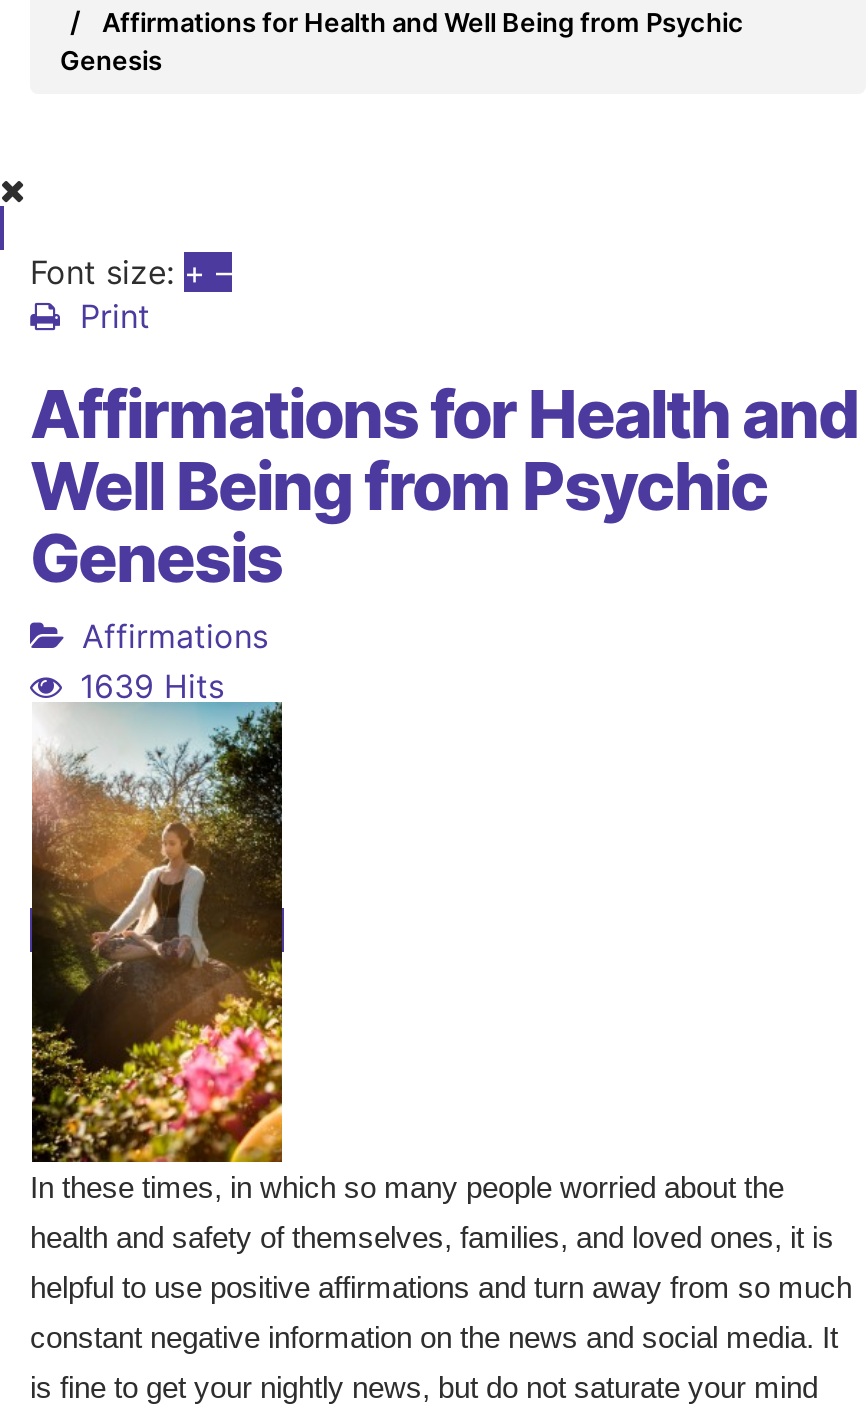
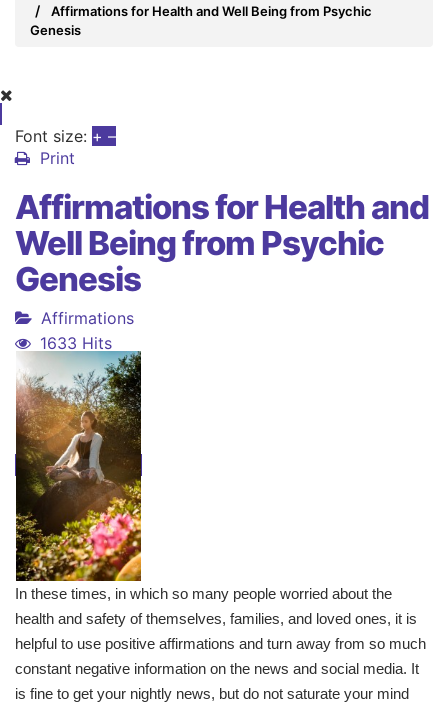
[80,667,224,707] 1639 Hits -> [40,333,112,353] 1633 Hits

